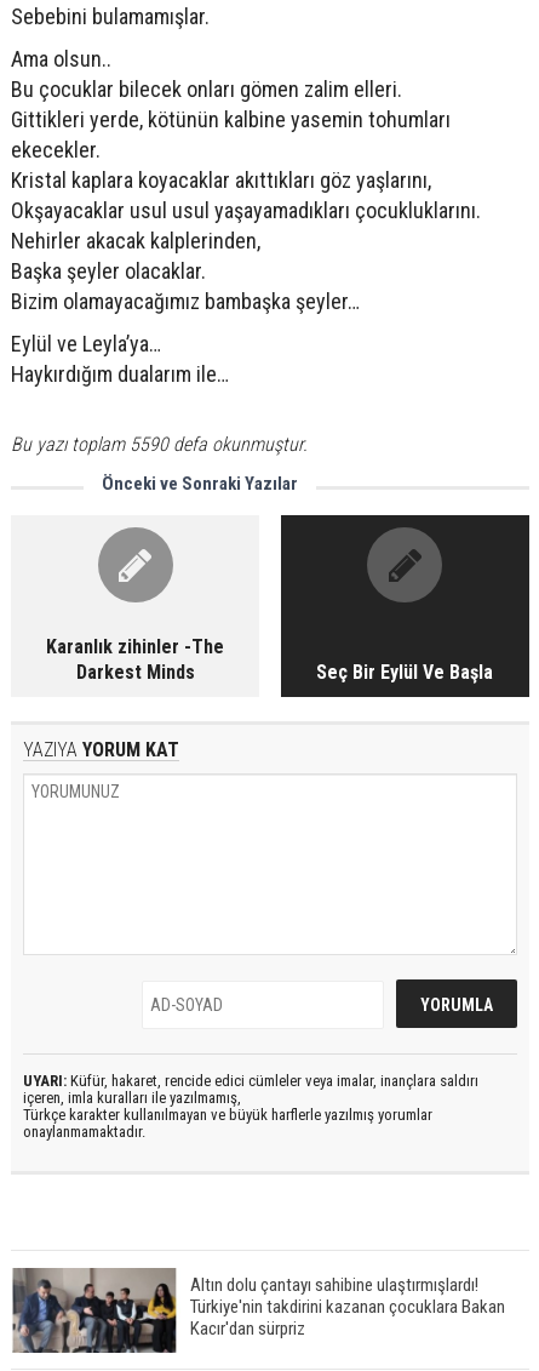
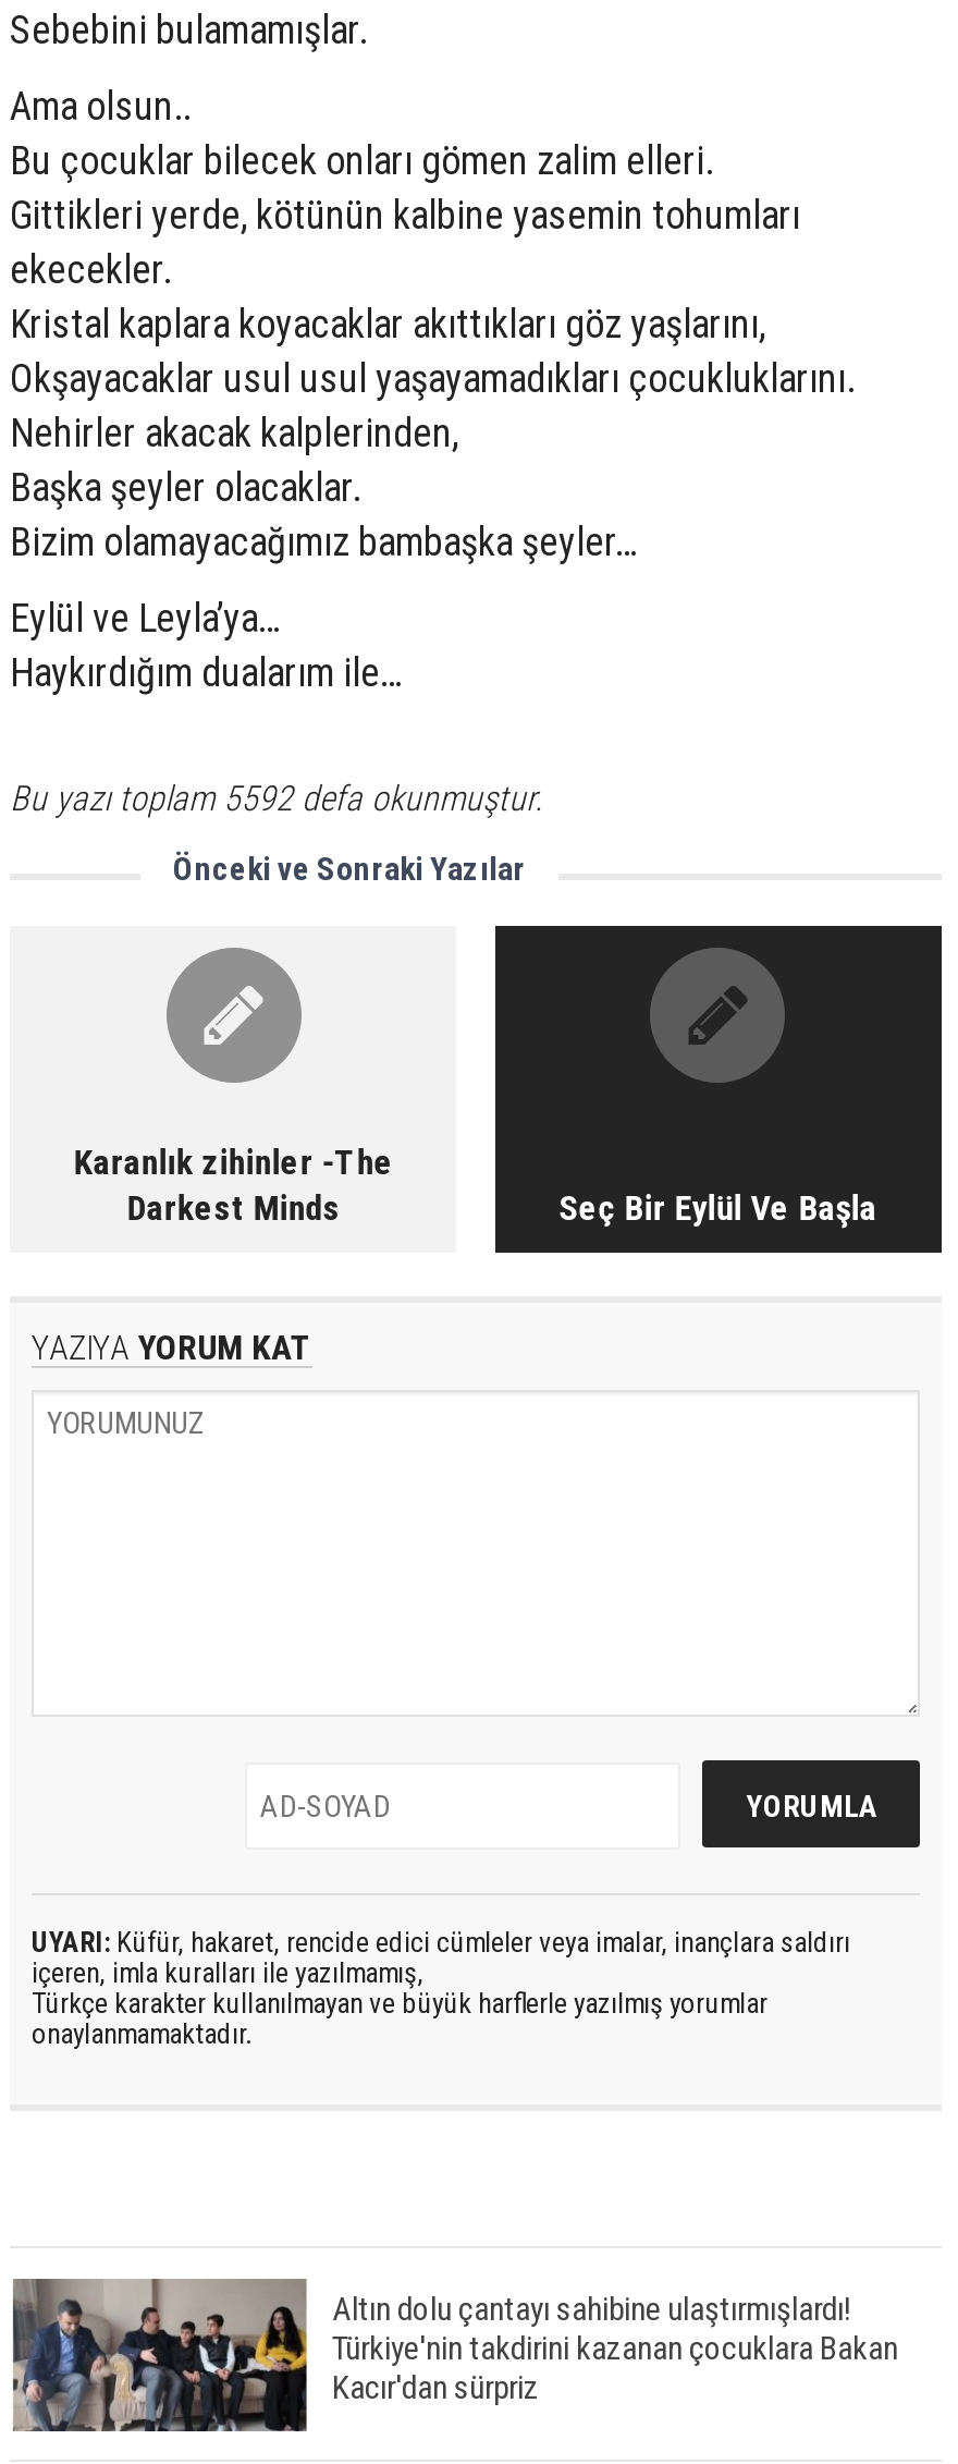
[11,433,308,456] Bu yazı toplam 5590 defa okunmuştur. -> [10,777,543,819] Bu yazı toplam 5592 defa okunmuştur.

